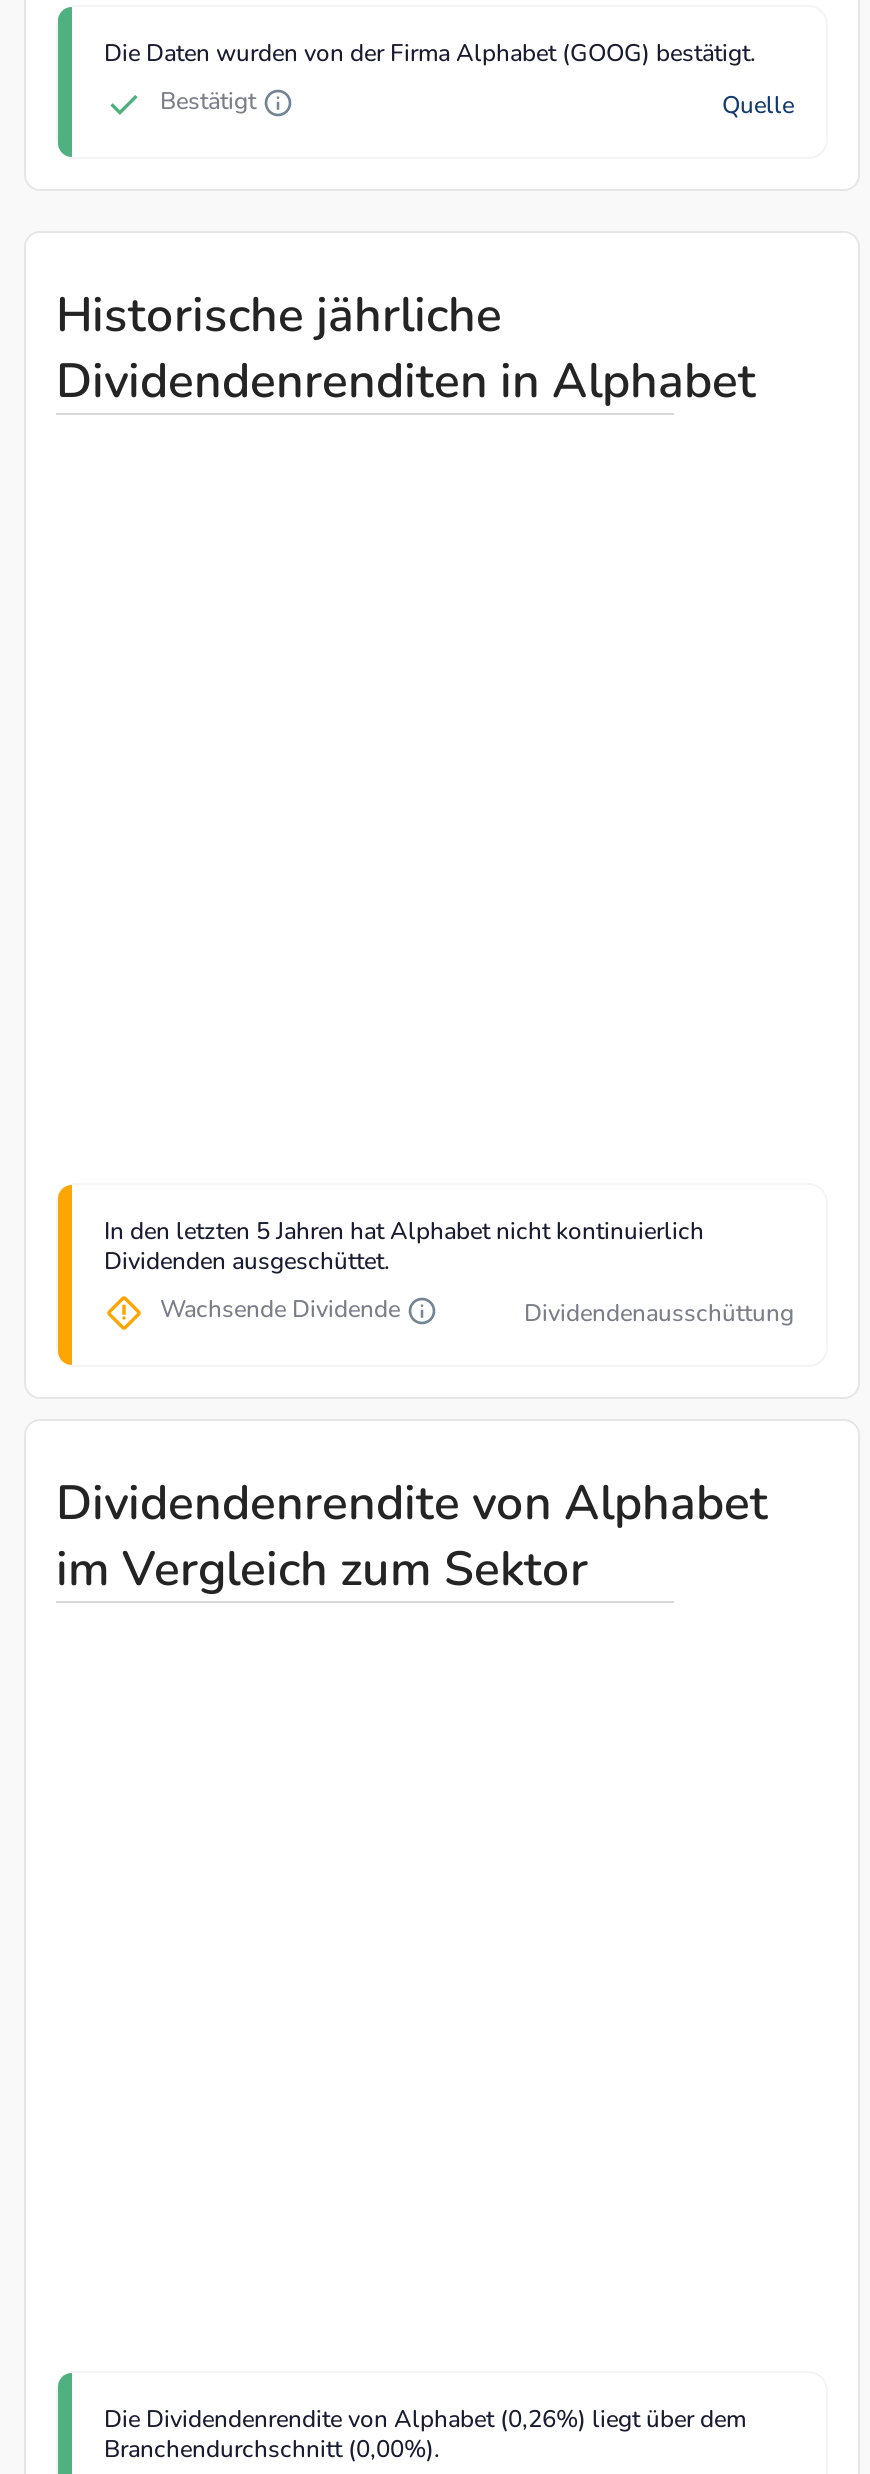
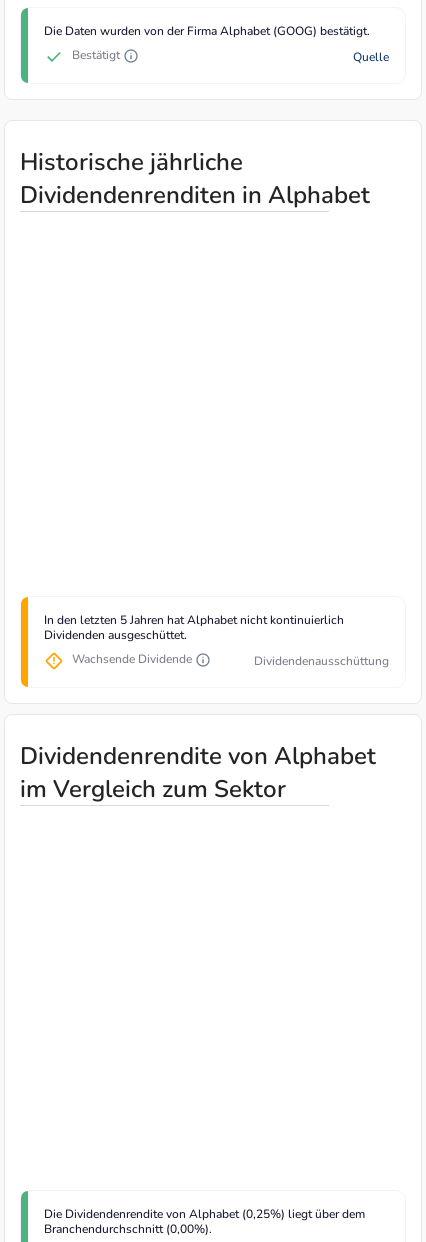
[104,2403,746,2435] Die Dividendenrendite von Alphabet (0,26%) liegt über dem -> [44,1206,365,1222] Die Dividendenrendite von Alphabet (0,25%) liegt über dem

